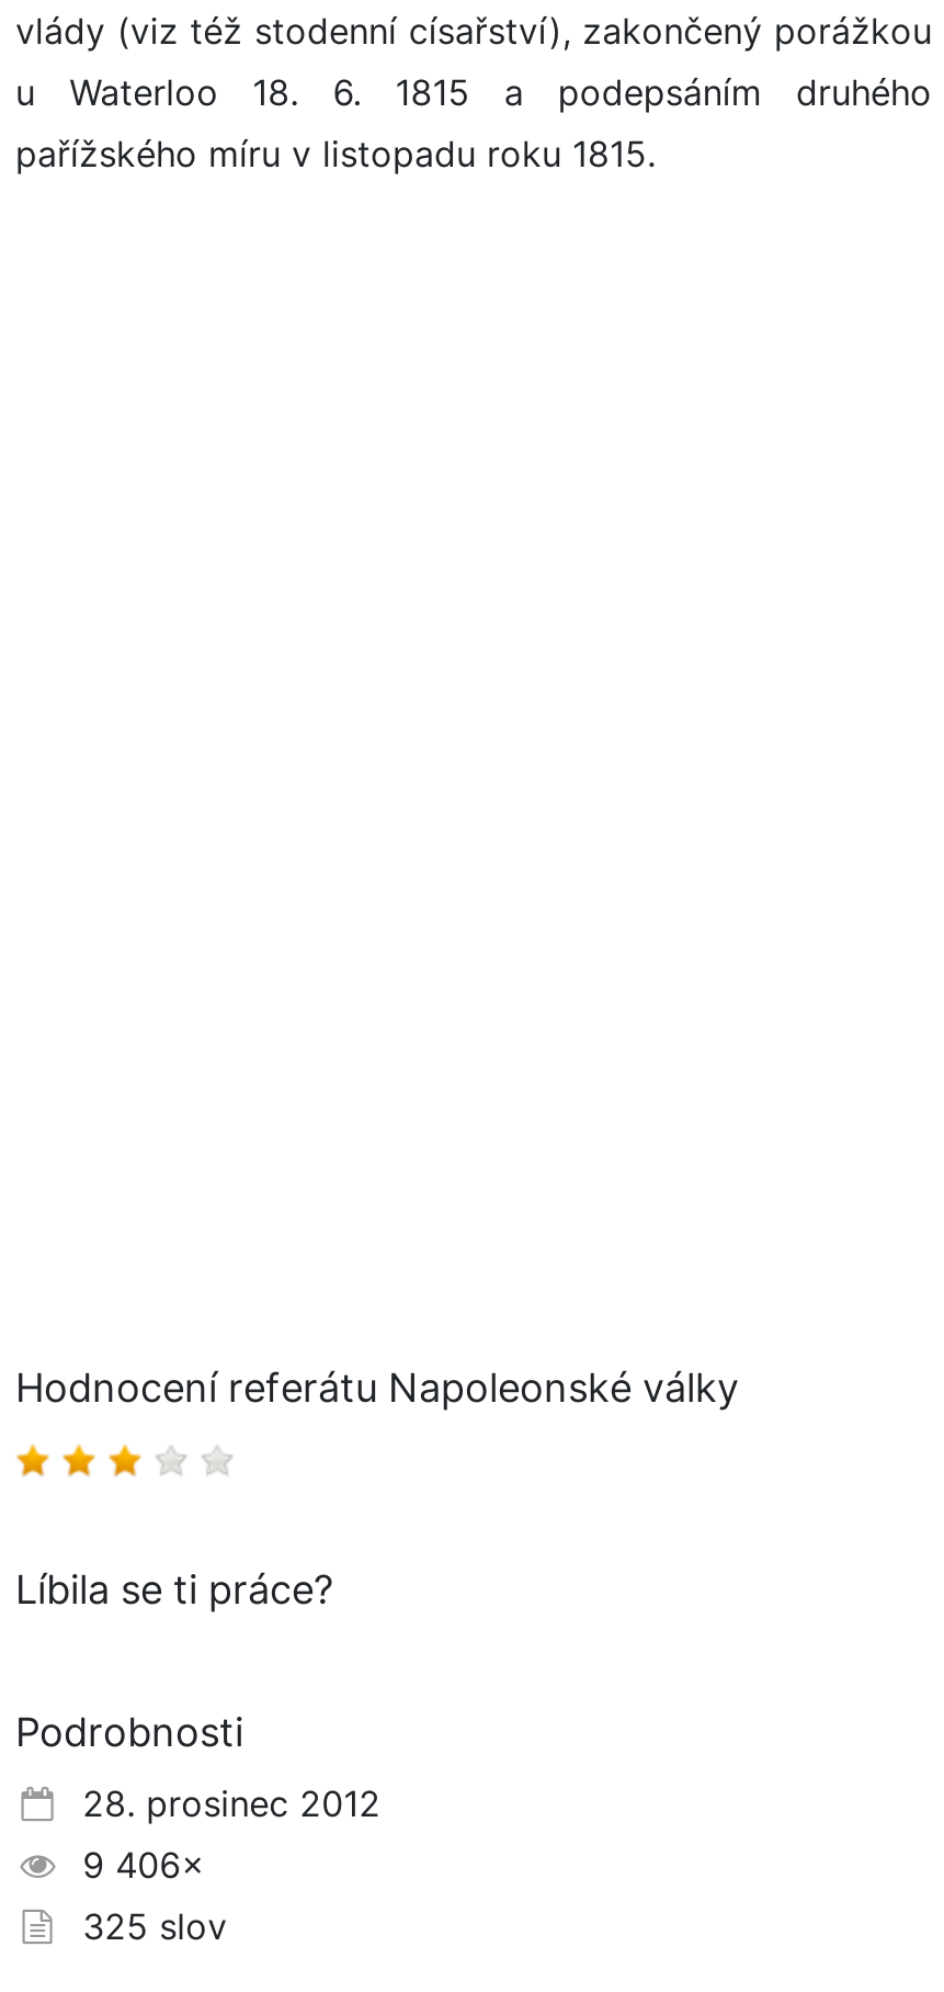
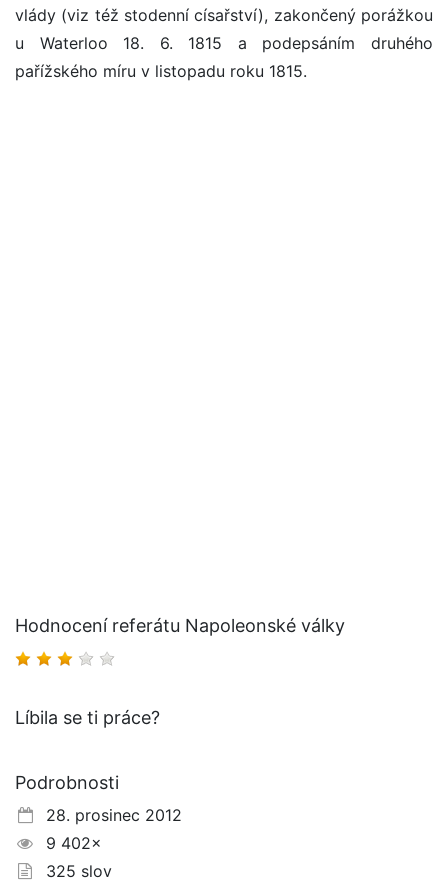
[61,1844,205,1888] 9 406× -> [36,833,102,853] 9 402×

